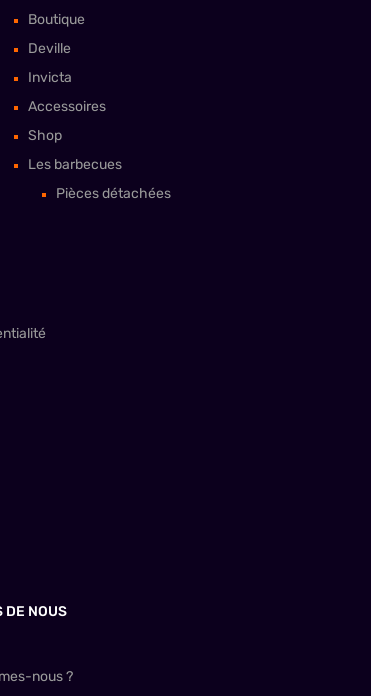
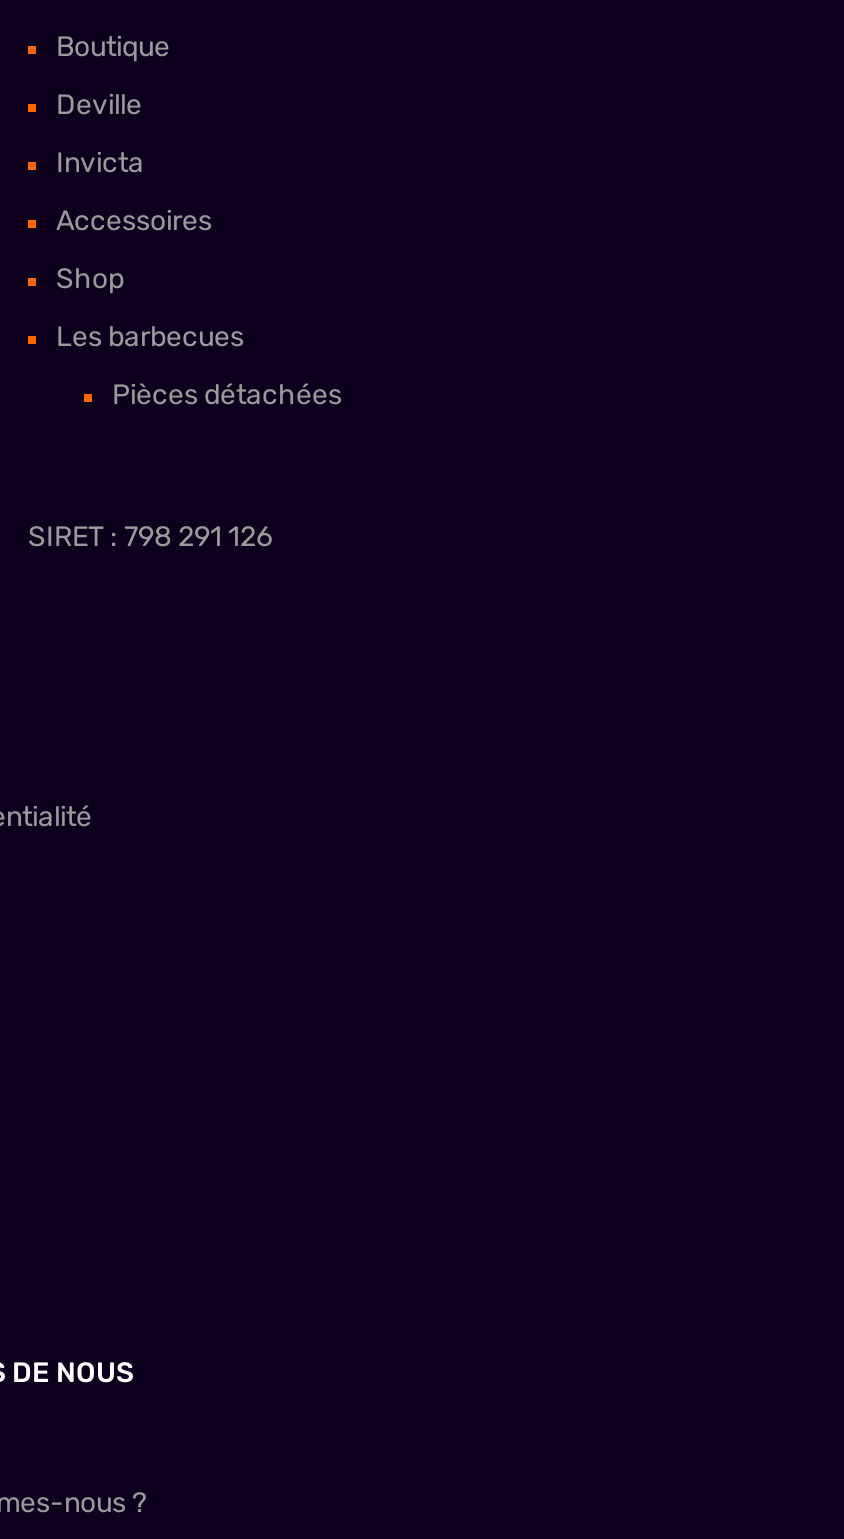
none -> [28,520,272,554] SIRET : 798 291 126

